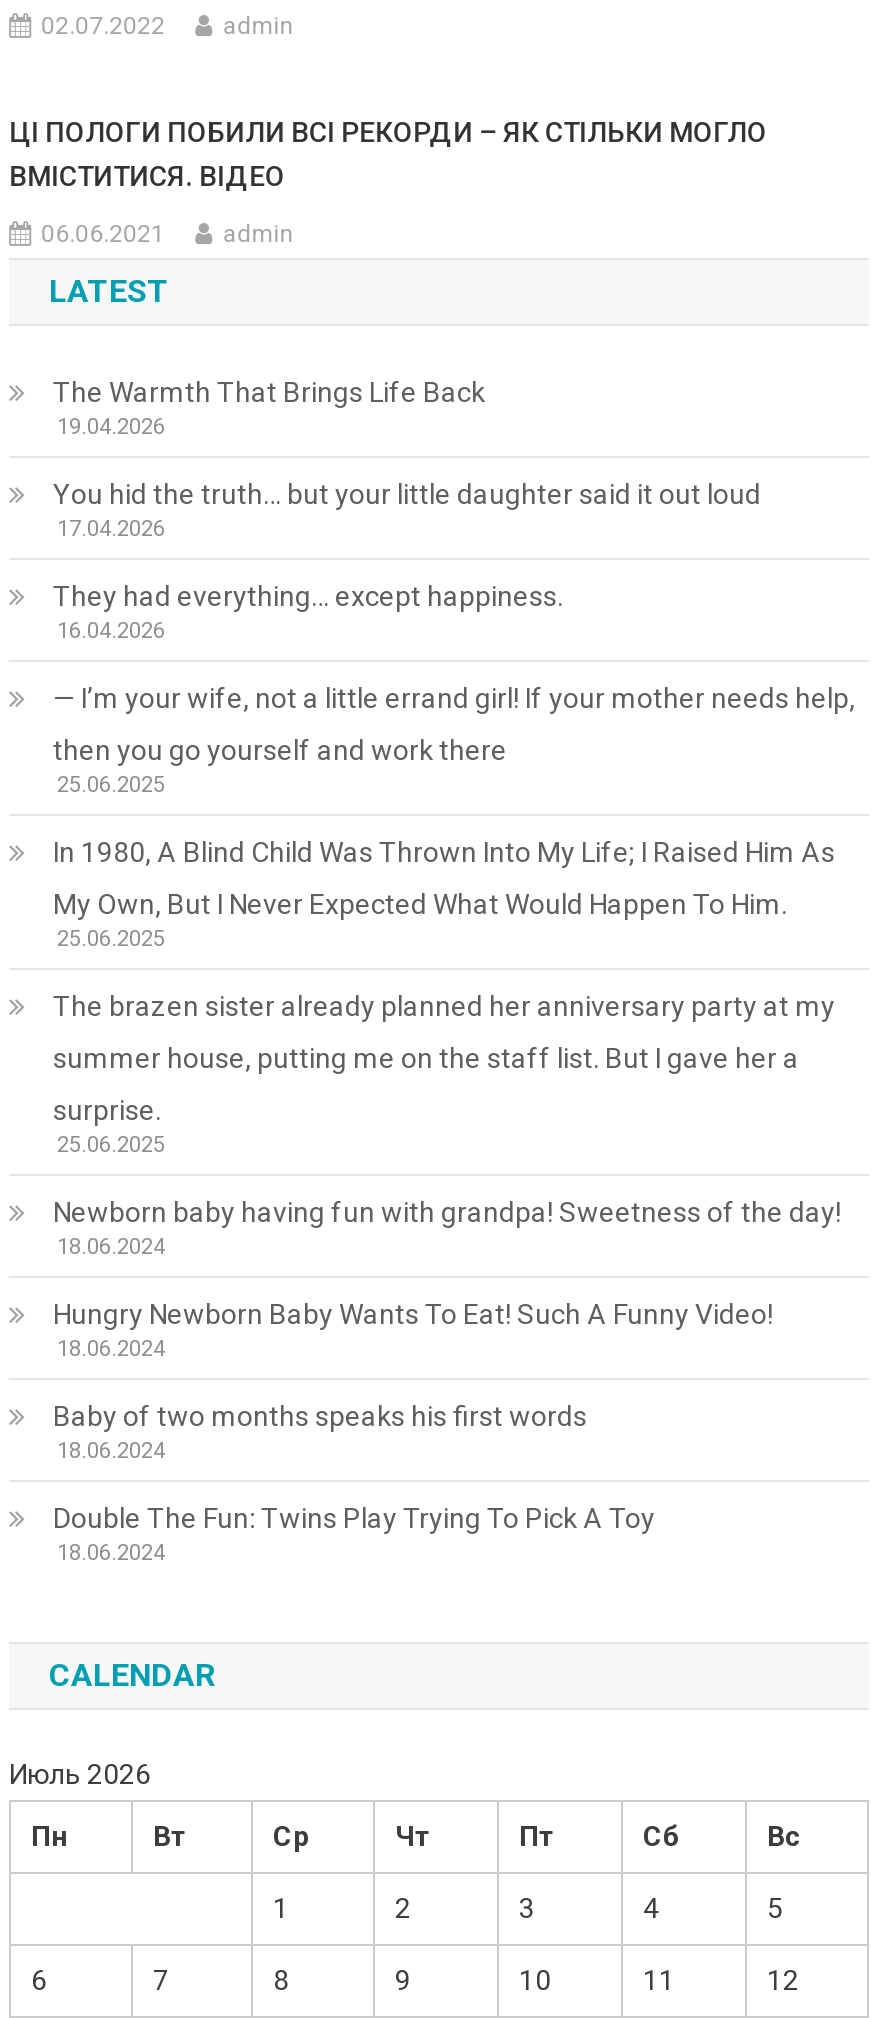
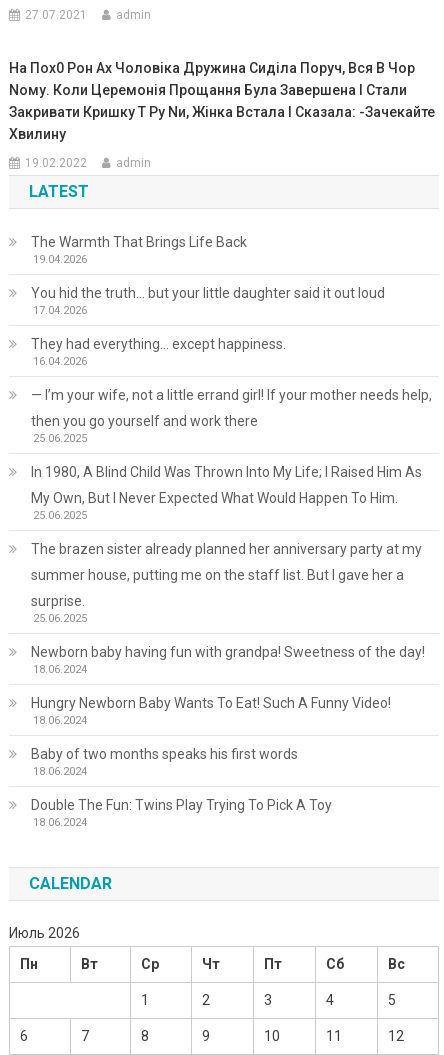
[41,12,165,40] 02.07.2022 -> [25,8,87,22] 27.07.2021
[9,116,767,192] ЦІ ПОЛОГИ ПОБИЛИ ВСІ РЕКОРДИ – ЯК СТІЛЬКИ МОГЛО | ВМІСТИТИСЯ. ВIДЕО -> [9,60,435,142] На Пох0 Pон Ах Чоловіка Дружина Сиділа Поруч, Вся В Чор | Nому. Коли Церемонія Прощання Була Завершена І Стали | Закривати Кpишку Т Py Nи, Жінка Встала І Сказала: -Зачекайте | Хвилину
[41,220,165,248] 06.06.2021 -> [25,156,87,170] 19.02.2022

